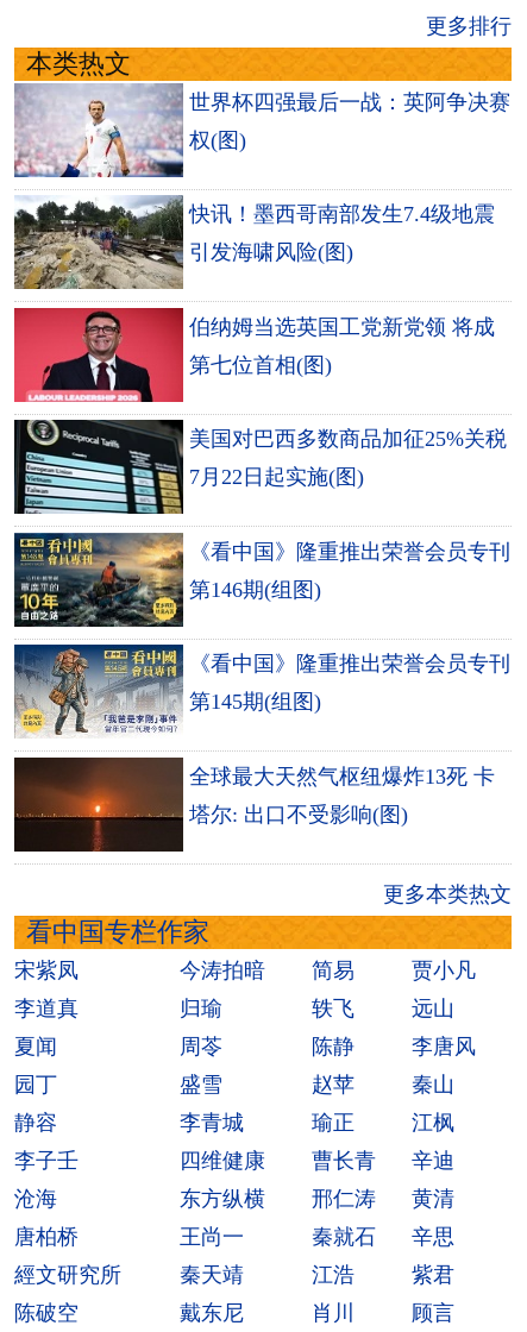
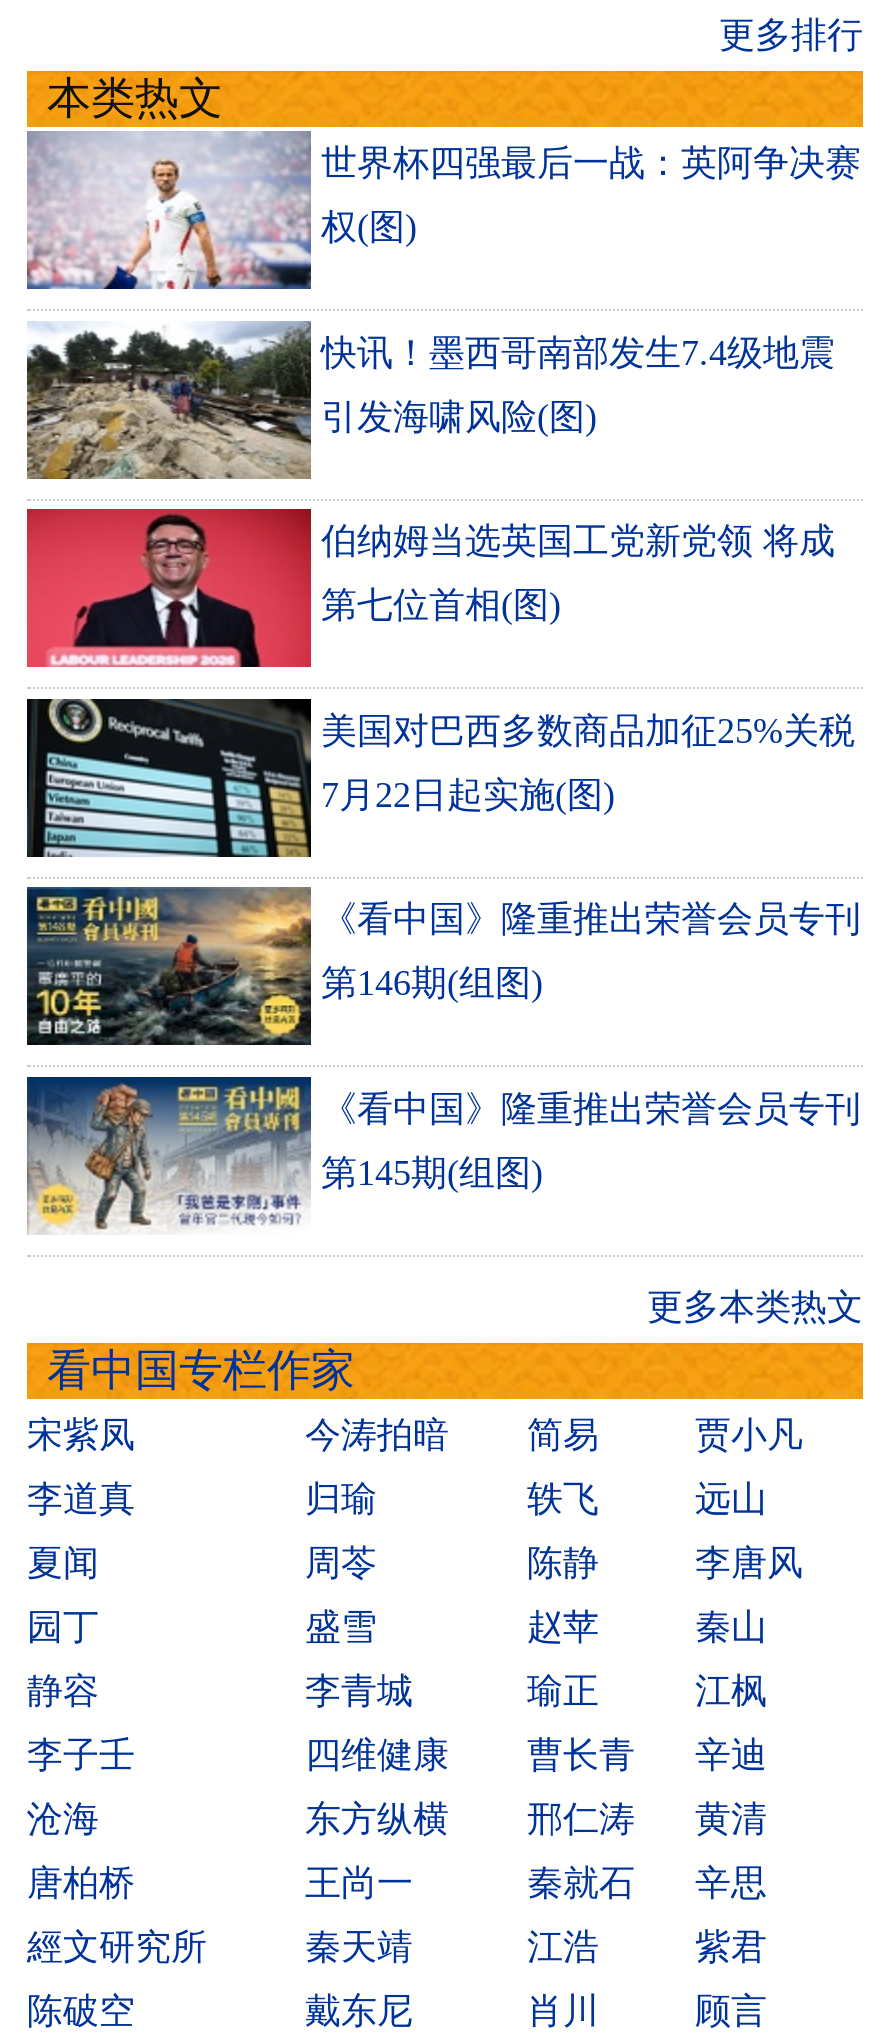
[13,756,495,853] [image] | 全球最大天然气枢纽爆炸13死 卡 | 塔尔: 出口不受影响(图) -> none

